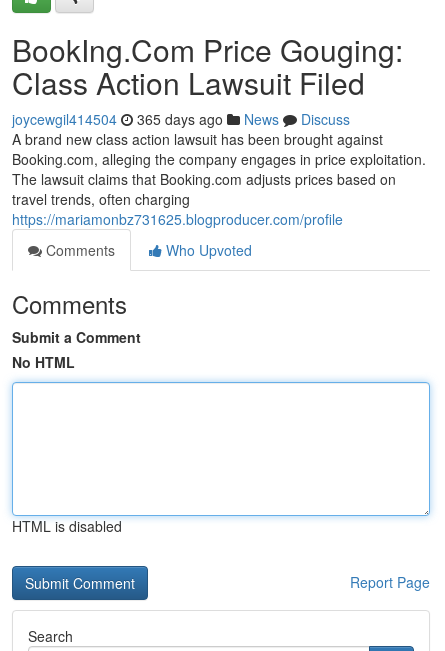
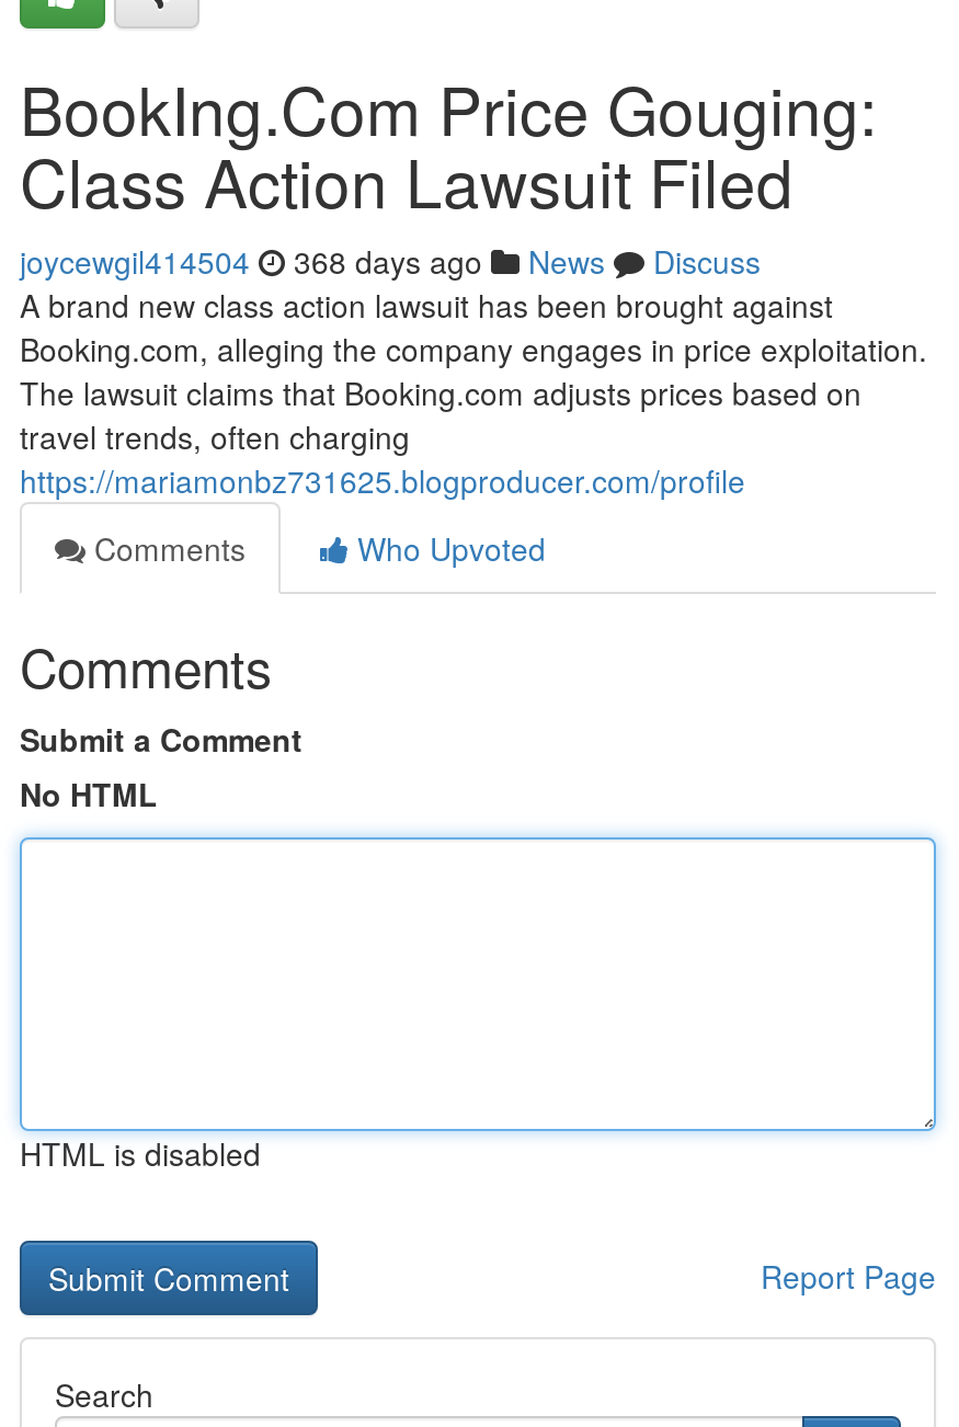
[12,109,350,129] joycewgil414504 365 days ago News Discuss -> [20,239,761,283] joycewgil414504 368 days ago News Discuss

